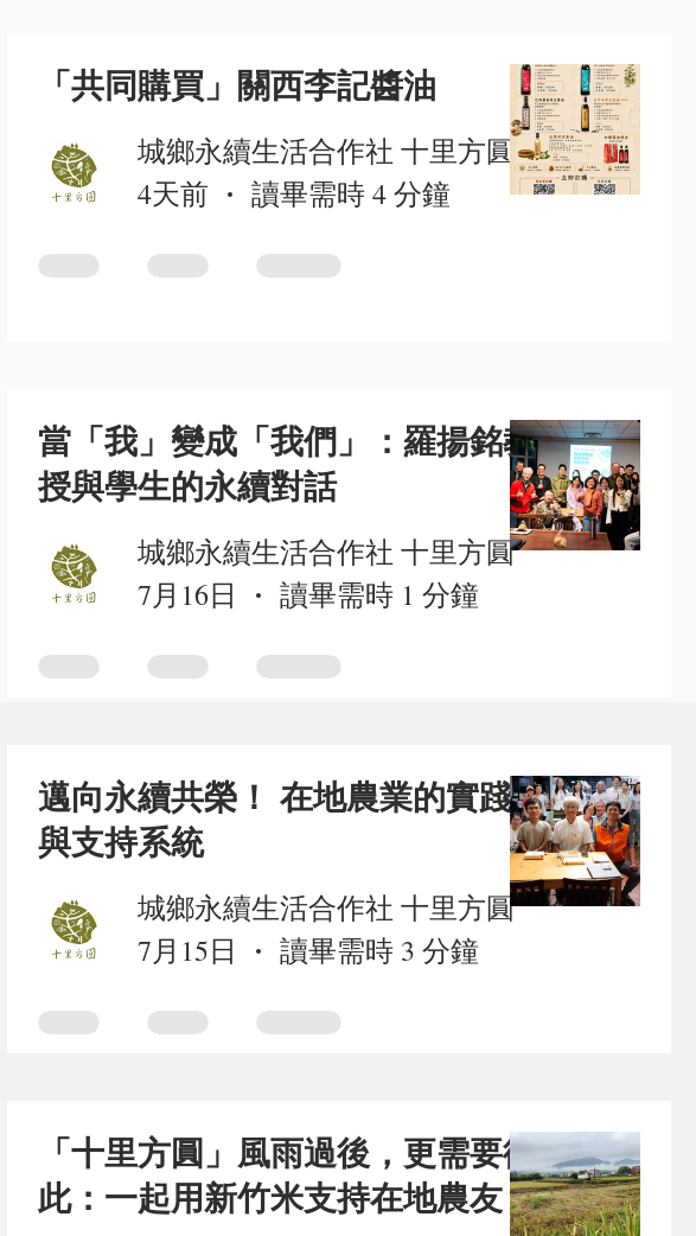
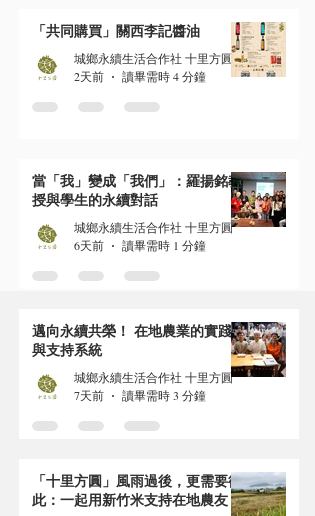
[138,173,451,211] 4天前 讀畢需時 4 分鐘 -> [74,68,206,84] 2天前 讀畢需時 4 分鐘
[138,574,479,612] 7月16日 讀畢需時 1 分鐘 -> [74,237,206,253] 6天前 讀畢需時 1 分鐘
[138,930,479,968] 7月15日 讀畢需時 3 分鐘 -> [74,387,206,403] 7天前 讀畢需時 3 分鐘

